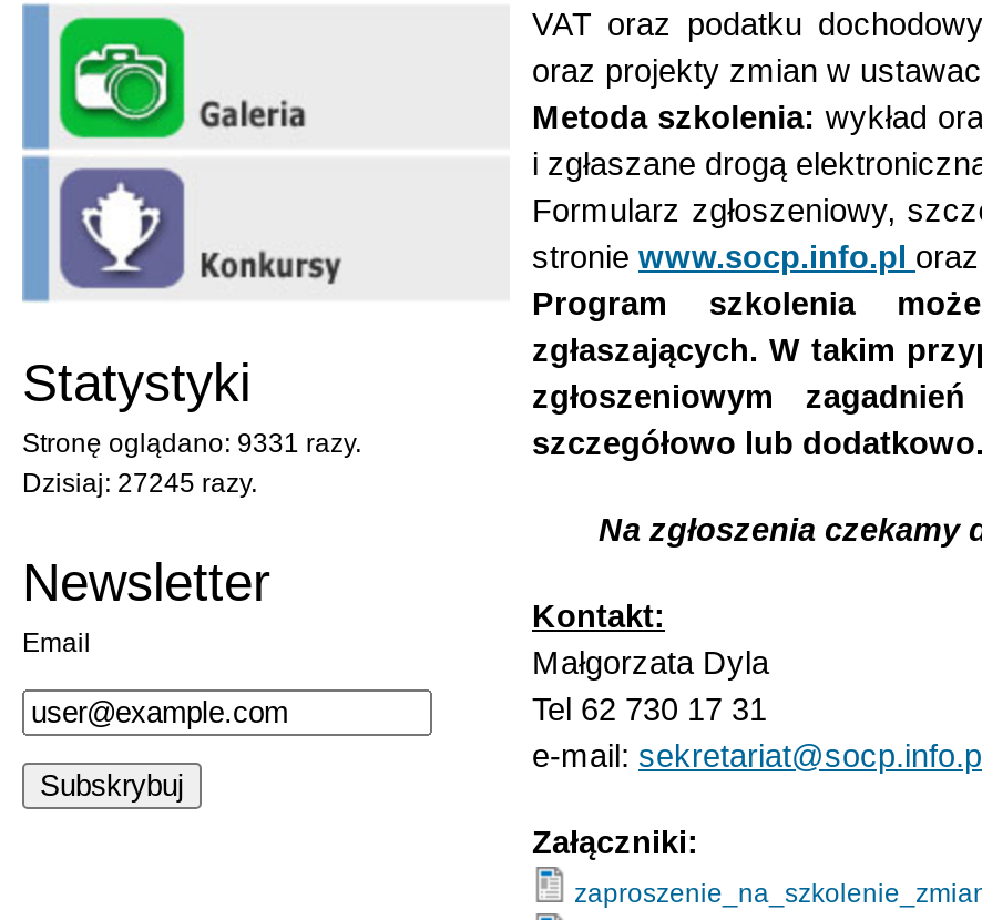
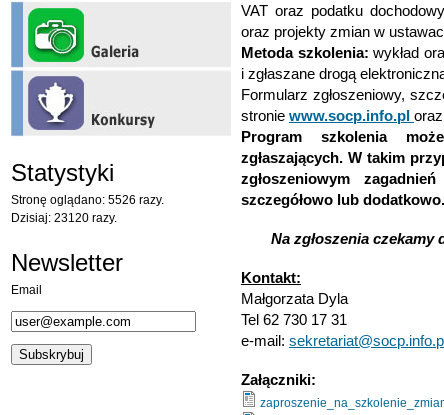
[22,428,361,459] Stronę oglądano: 9331 razy. -> [11,193,164,207] Stronę oglądano: 5526 razy.
[22,468,257,499] Dzisiaj: 27245 razy. -> [11,211,117,225] Dzisiaj: 23120 razy.

